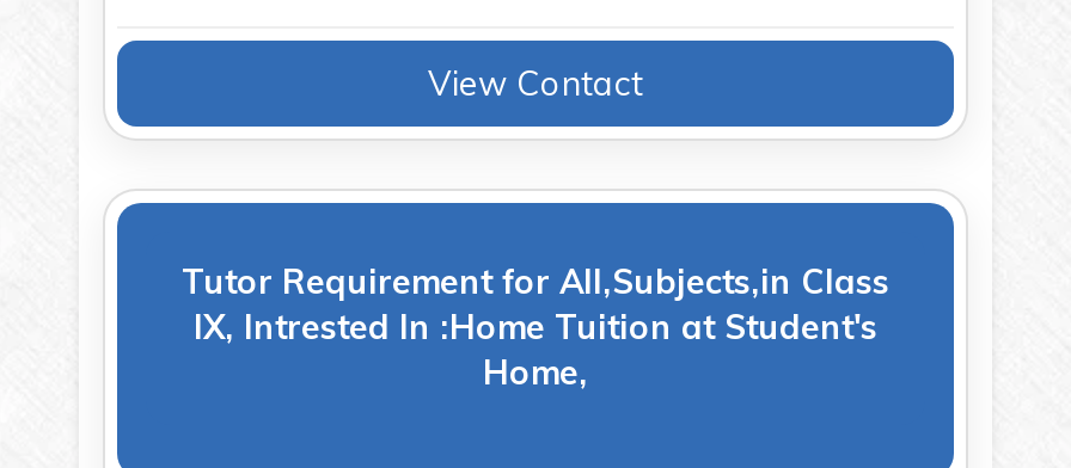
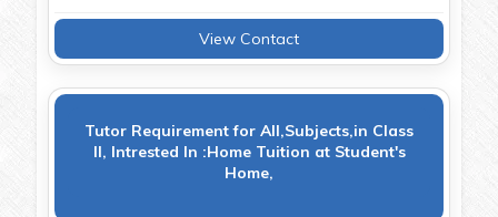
[194,306,877,349] IX, Intrested In :Home Tuition at Student's -> [93,142,405,162] II, Intrested In :Home Tuition at Student's

